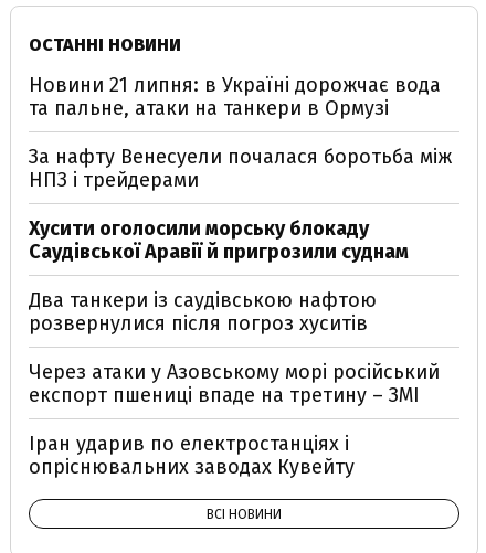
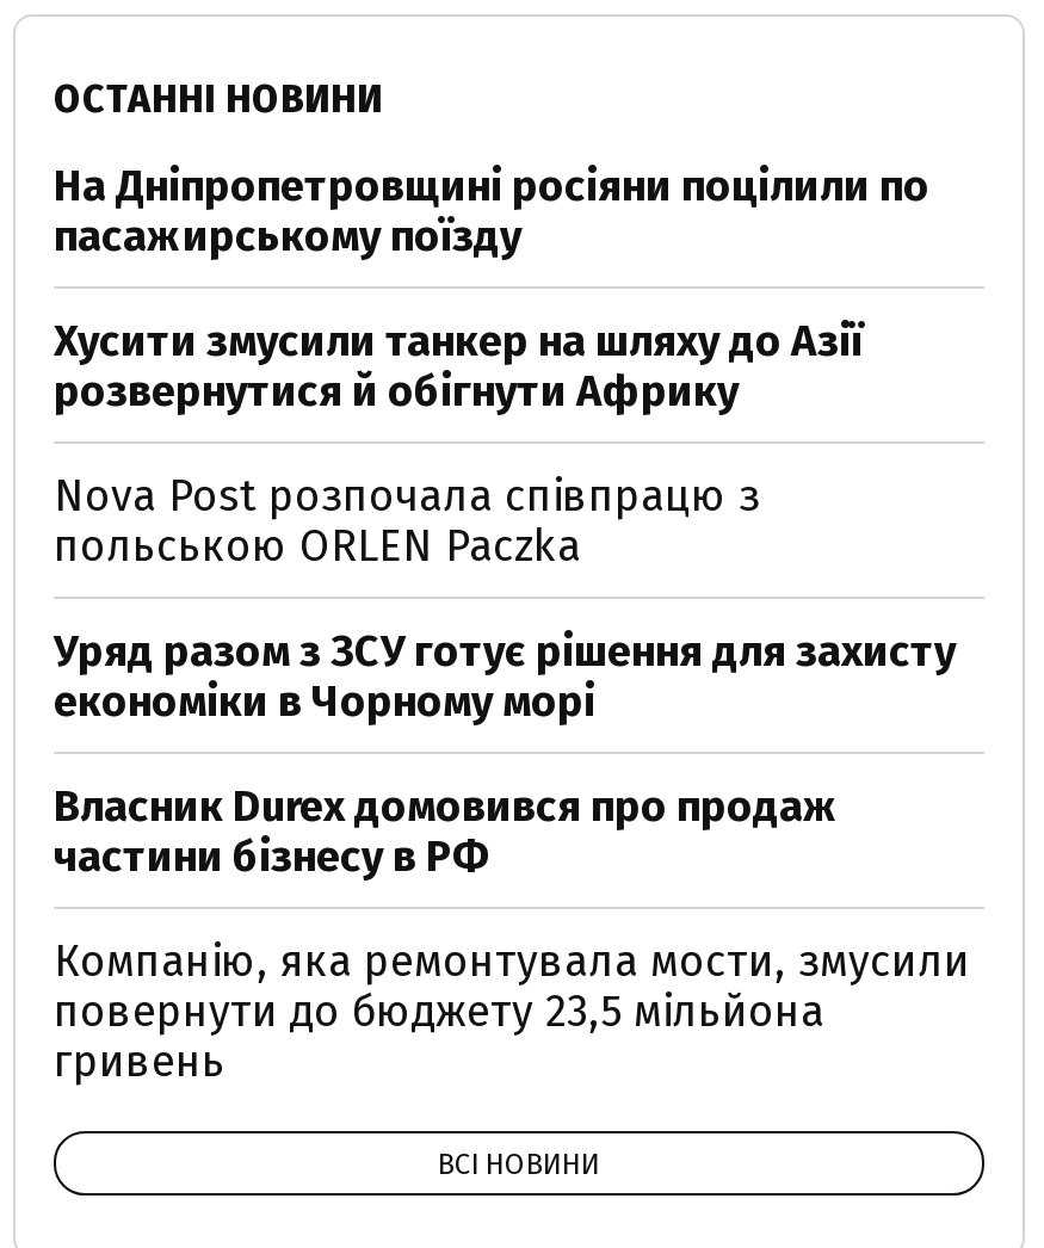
[29,73,441,121] Новини 21 липня: в Україні дорожчає вода | та пальне, атаки на танкери в Ормузі -> [54,160,929,263] На Дніпропетровщині росіяни поцілили по | пасажирському поїзду
[29,145,452,192] За нафту Венесуели почалася боротьба між | НПЗ і трейдерами -> [54,315,863,418] Хусити змусили танкер на шляху до Азії | розвернутися й обігнути Африку
[29,217,409,264] Хусити оголосили морську блокаду | Саудівської Аравії й пригрозили суднам -> [54,471,760,573] Nova Post розпочала співпрацю з | польською ORLEN Paczka
[29,288,377,336] Два танкери із саудівською нафтою | розвернулися після погроз хуситів -> [54,626,956,728] Уряд разом з ЗСУ готує рішення для захисту | економіки в Чорному морі
[29,360,440,408] Через атаки у Азовському морі російський | експорт пшениці впаде на третину – ЗМІ -> [54,781,839,883] Власник Durex домовився про продаж | частини бізнесу в РФ
[29,432,355,479] Іран ударив по електростанціях і | опріснювальних заводах Кувейту -> [54,936,970,1089] Компанію, яка ремонтувала мости, змусили | повернути до бюджету 23,5 мільйона | гривень

